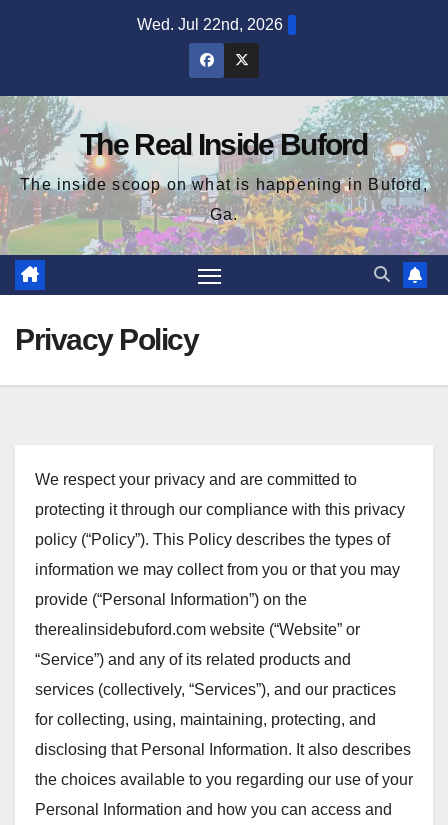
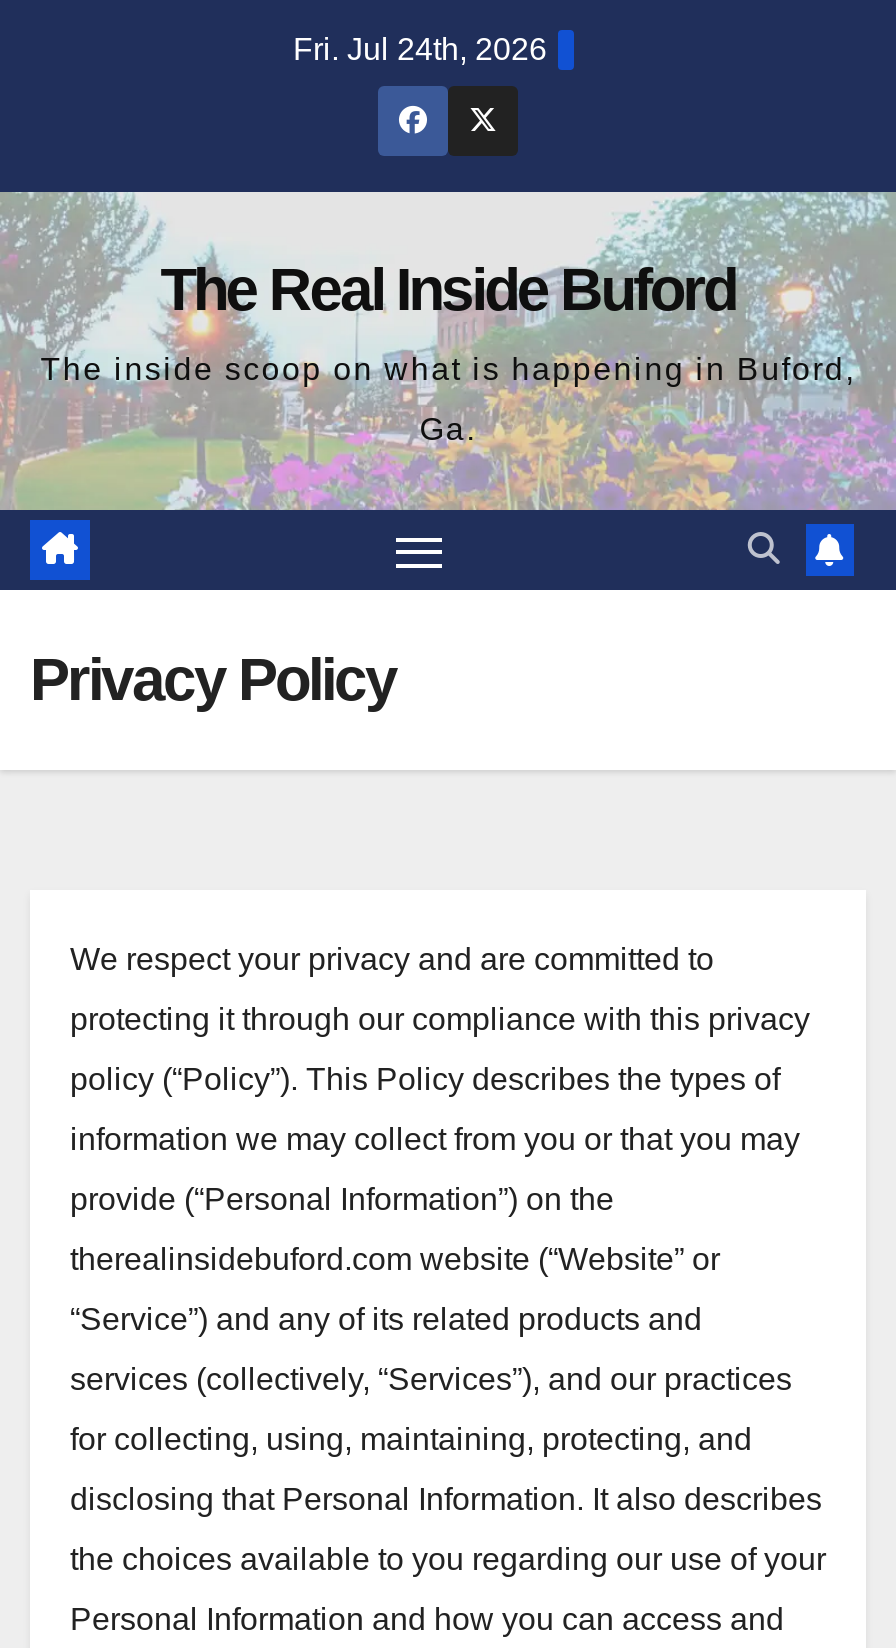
[137,16,283,33] Wed. Jul 22nd, 2026 -> [293,32,547,66] Fri. Jul 24th, 2026

